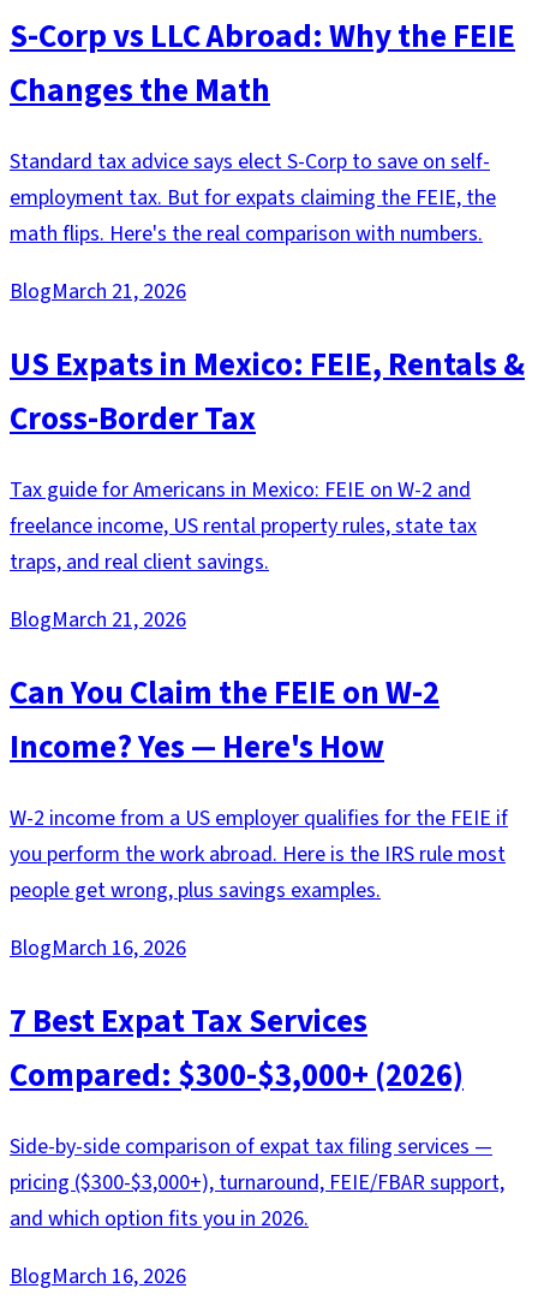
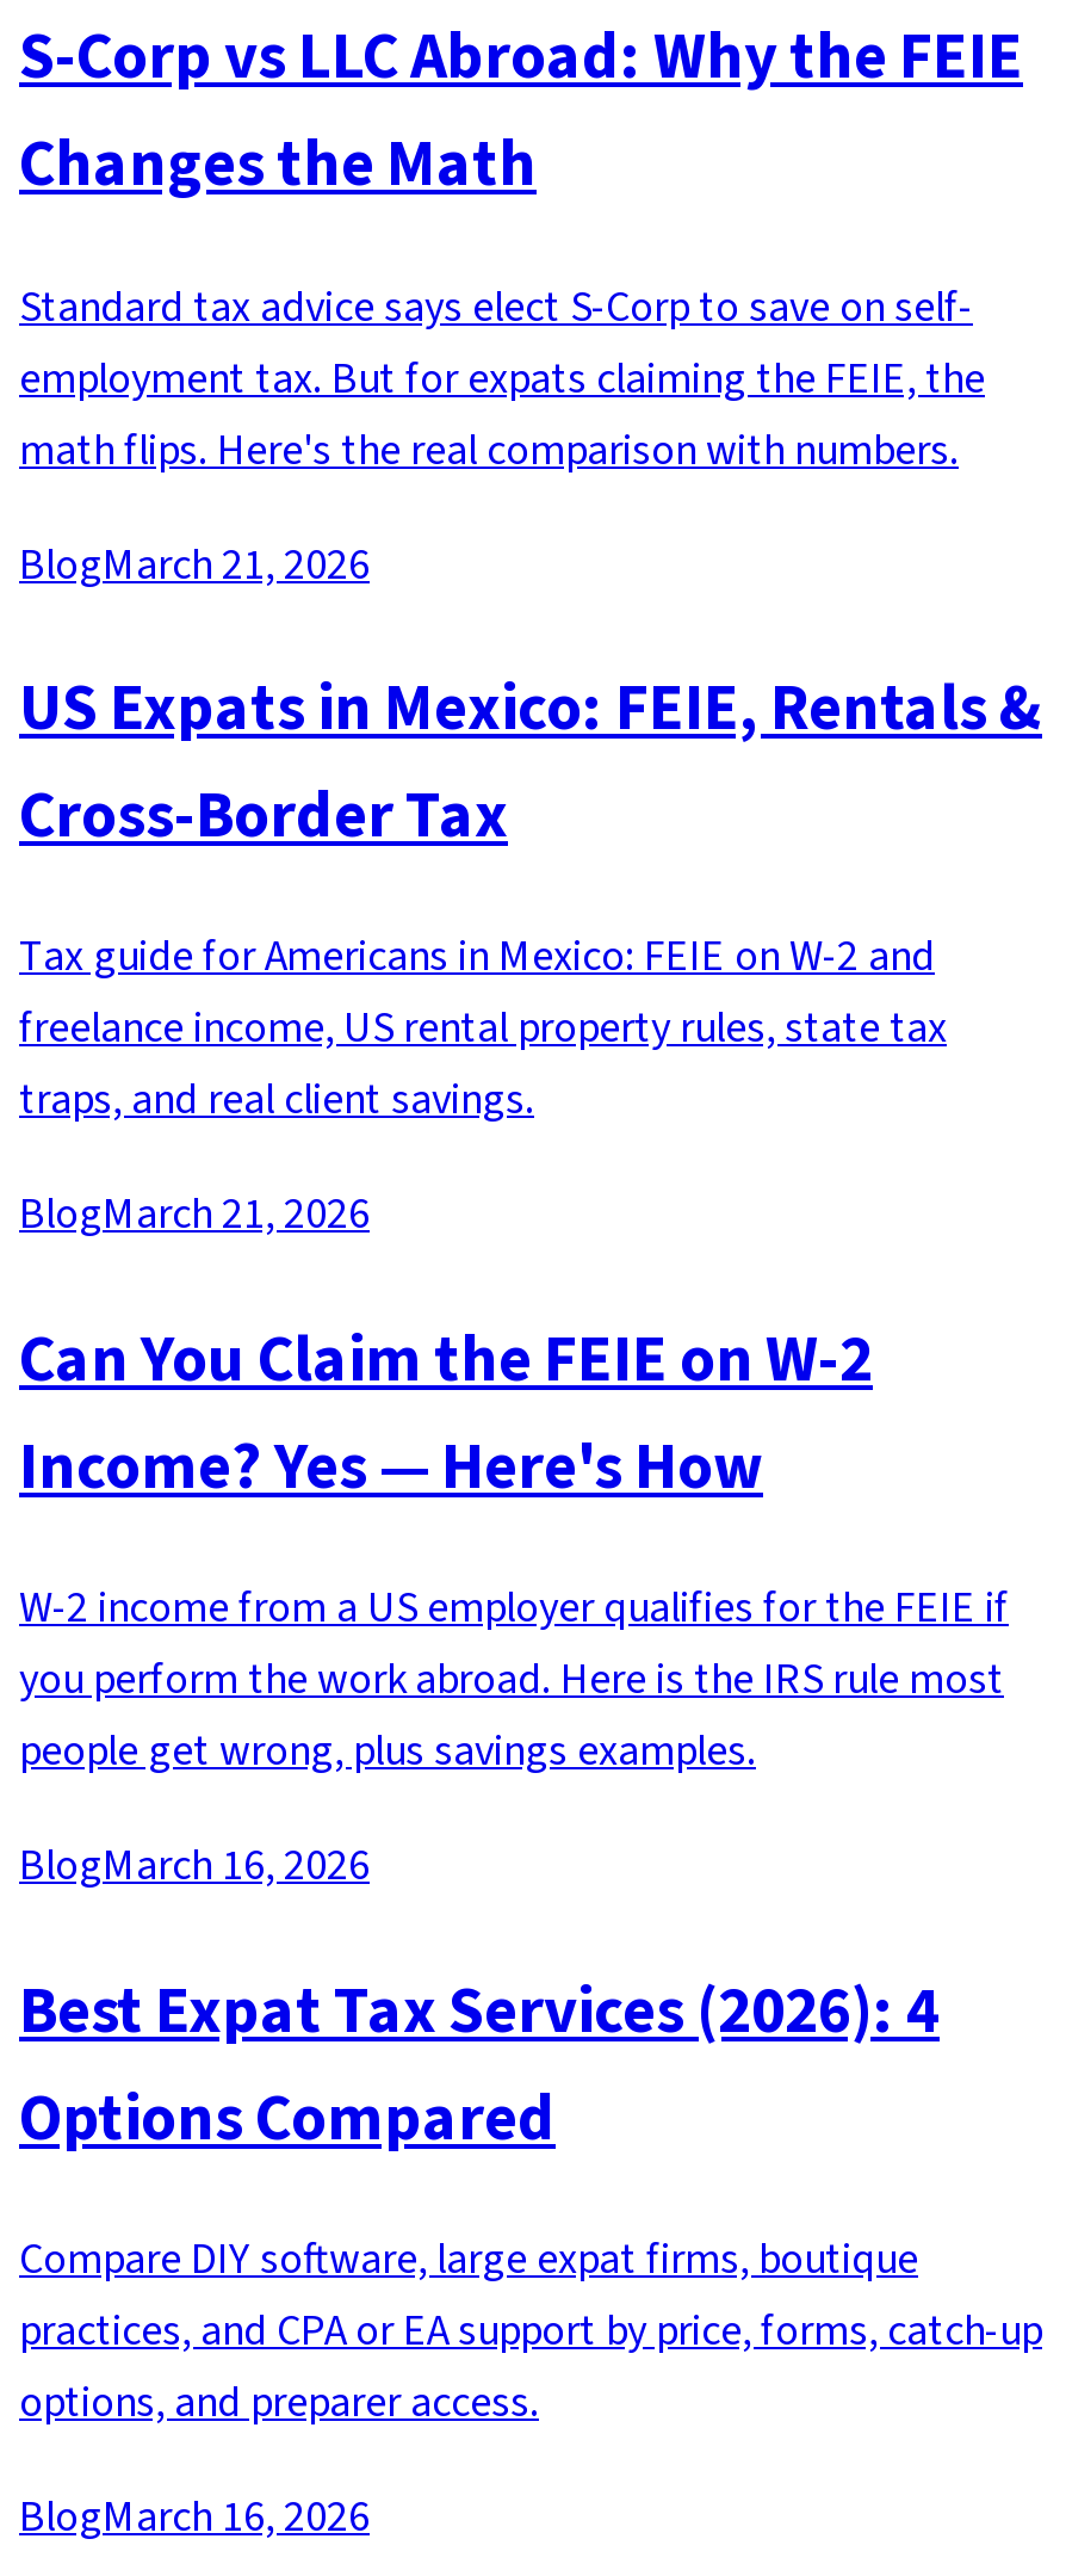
[10,998,464,1099] 7 Best Expat Tax Services | Compared: $300-$3,000+ (2026) -> [19,1964,940,2164] Best Expat Tax Services (2026): 4 | Options Compared
[10,1132,504,1234] Side-by-side comparison of expat tax filing services — | pricing ($300-$3,000+), turnaround, FEIE/FBAR support, | and which option fits you in 2026. -> [19,2230,1042,2433] Compare DIY software, large expat firms, boutique | practices, and CPA or EA support by price, forms, catch-up | options, and preparer access.

